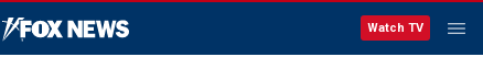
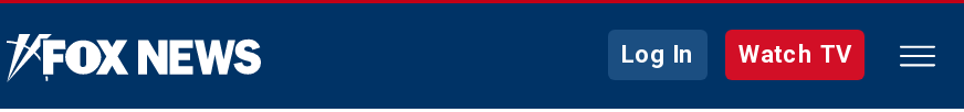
none -> [621,41,694,69] Log In

